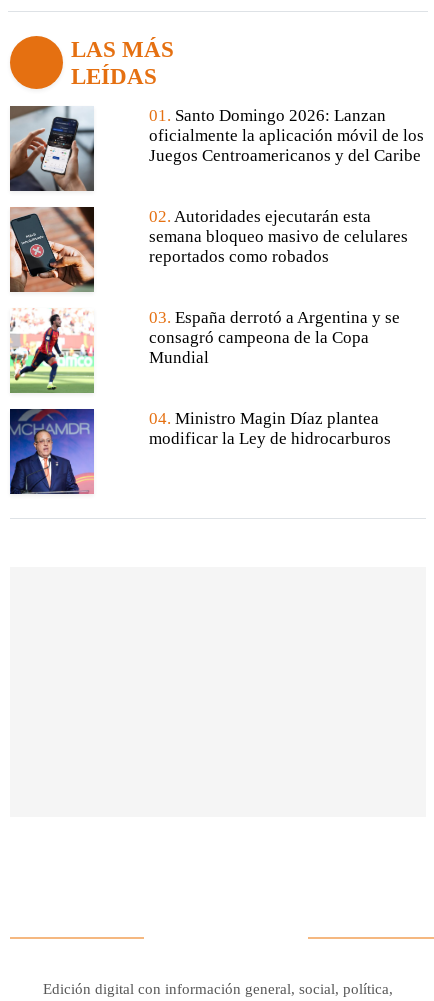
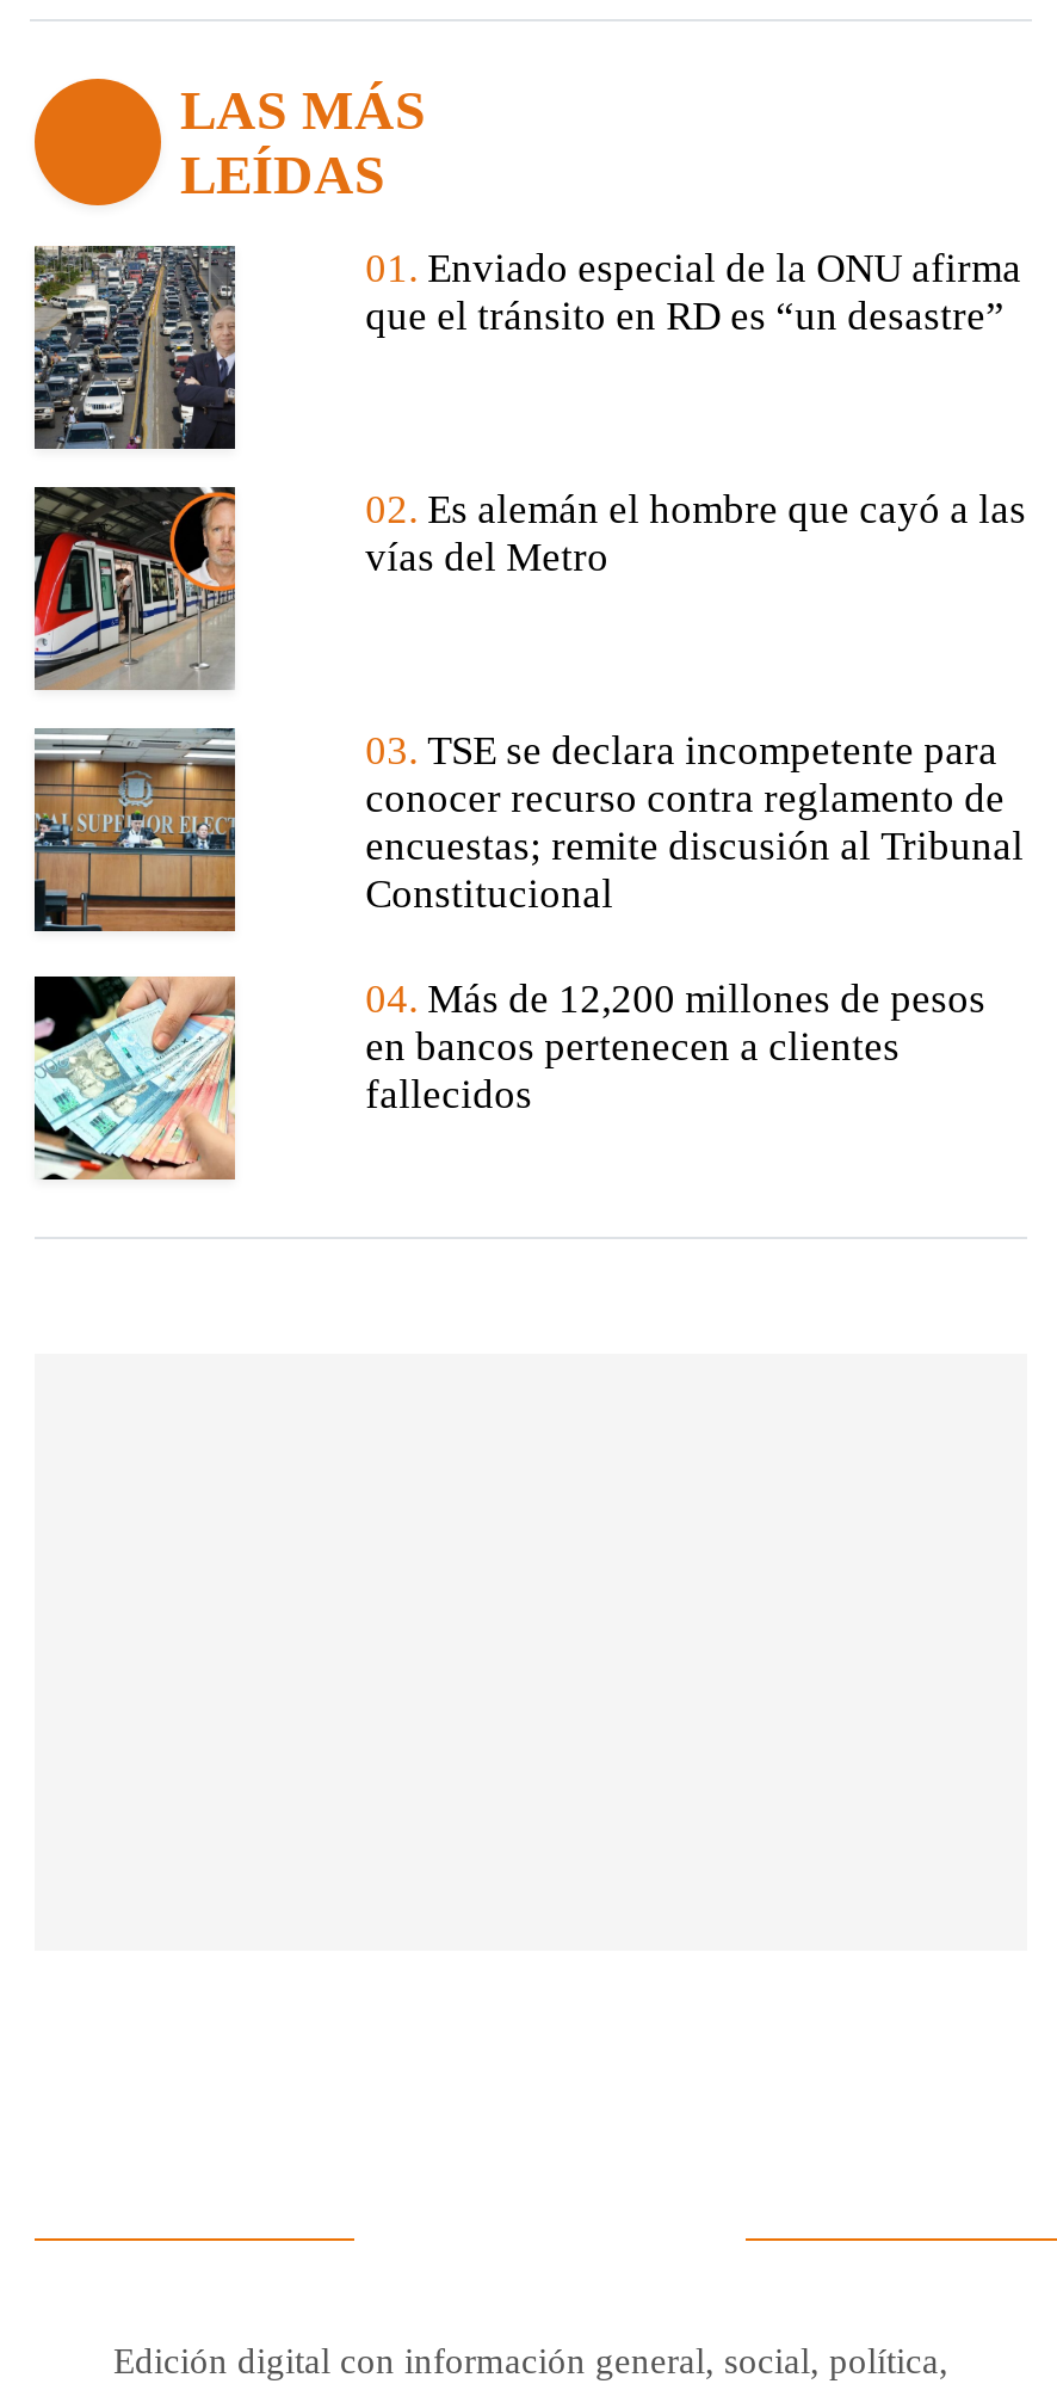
[10,106,94,192] [image] -> [32,244,237,451] [image]
[149,106,424,165] 01. Santo Domingo 2026: Lanzan | oficialmente la aplicación móvil de los | Juegos Centroamericanos y del Caribe -> [366,247,1022,340] 01. Enviado especial de la ONU afirma | que el tránsito en RD es “un desastre”
[10,206,95,292] [image] -> [32,485,237,690] [image]
[149,207,408,266] 02. Autoridades ejecutarán esta | semana bloqueo masivo de celulares | reportados como robados -> [366,488,1026,581] 02. Es alemán el hombre que cayó a las | vías del Metro
[9,308,95,394] [image] -> [32,726,237,934] [image]
[149,308,400,367] 03. España derrotó a Argentina y se | consagró campeona de la Copa | Mundial -> [366,729,1024,918] 03. TSE se declara incompetente para | conocer recurso contra reglamento de | encuestas; remite discusión al Tribunal | Constitucional
[9,408,95,495] [image] -> [32,974,237,1182] [image]
[149,409,391,448] 04. Ministro Magin Díaz plantea | modificar la Ley de hidrocarburos -> [366,977,986,1118] 04. Más de 12,200 millones de pesos | en bancos pertenecen a clientes | fallecidos

